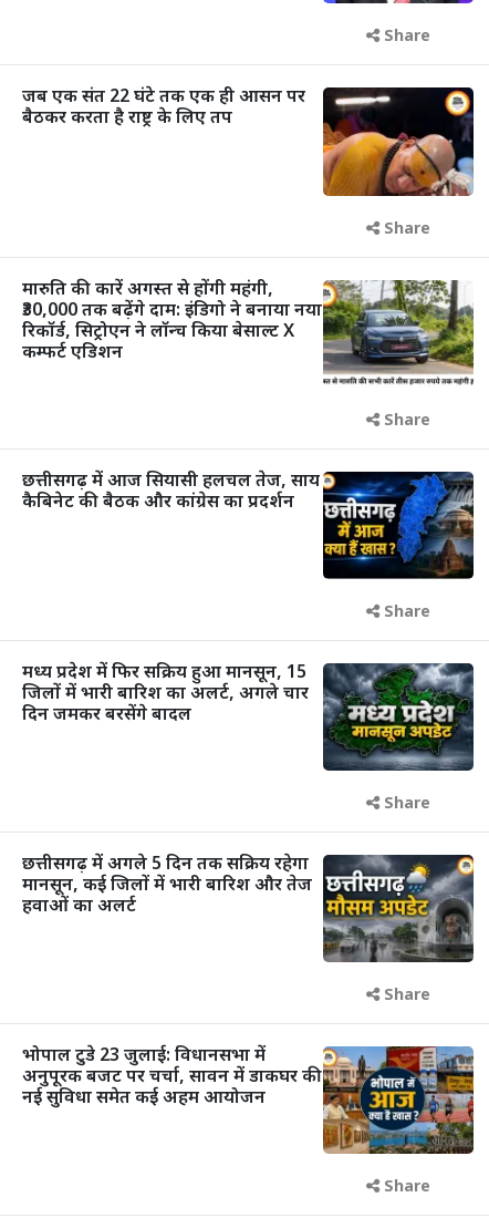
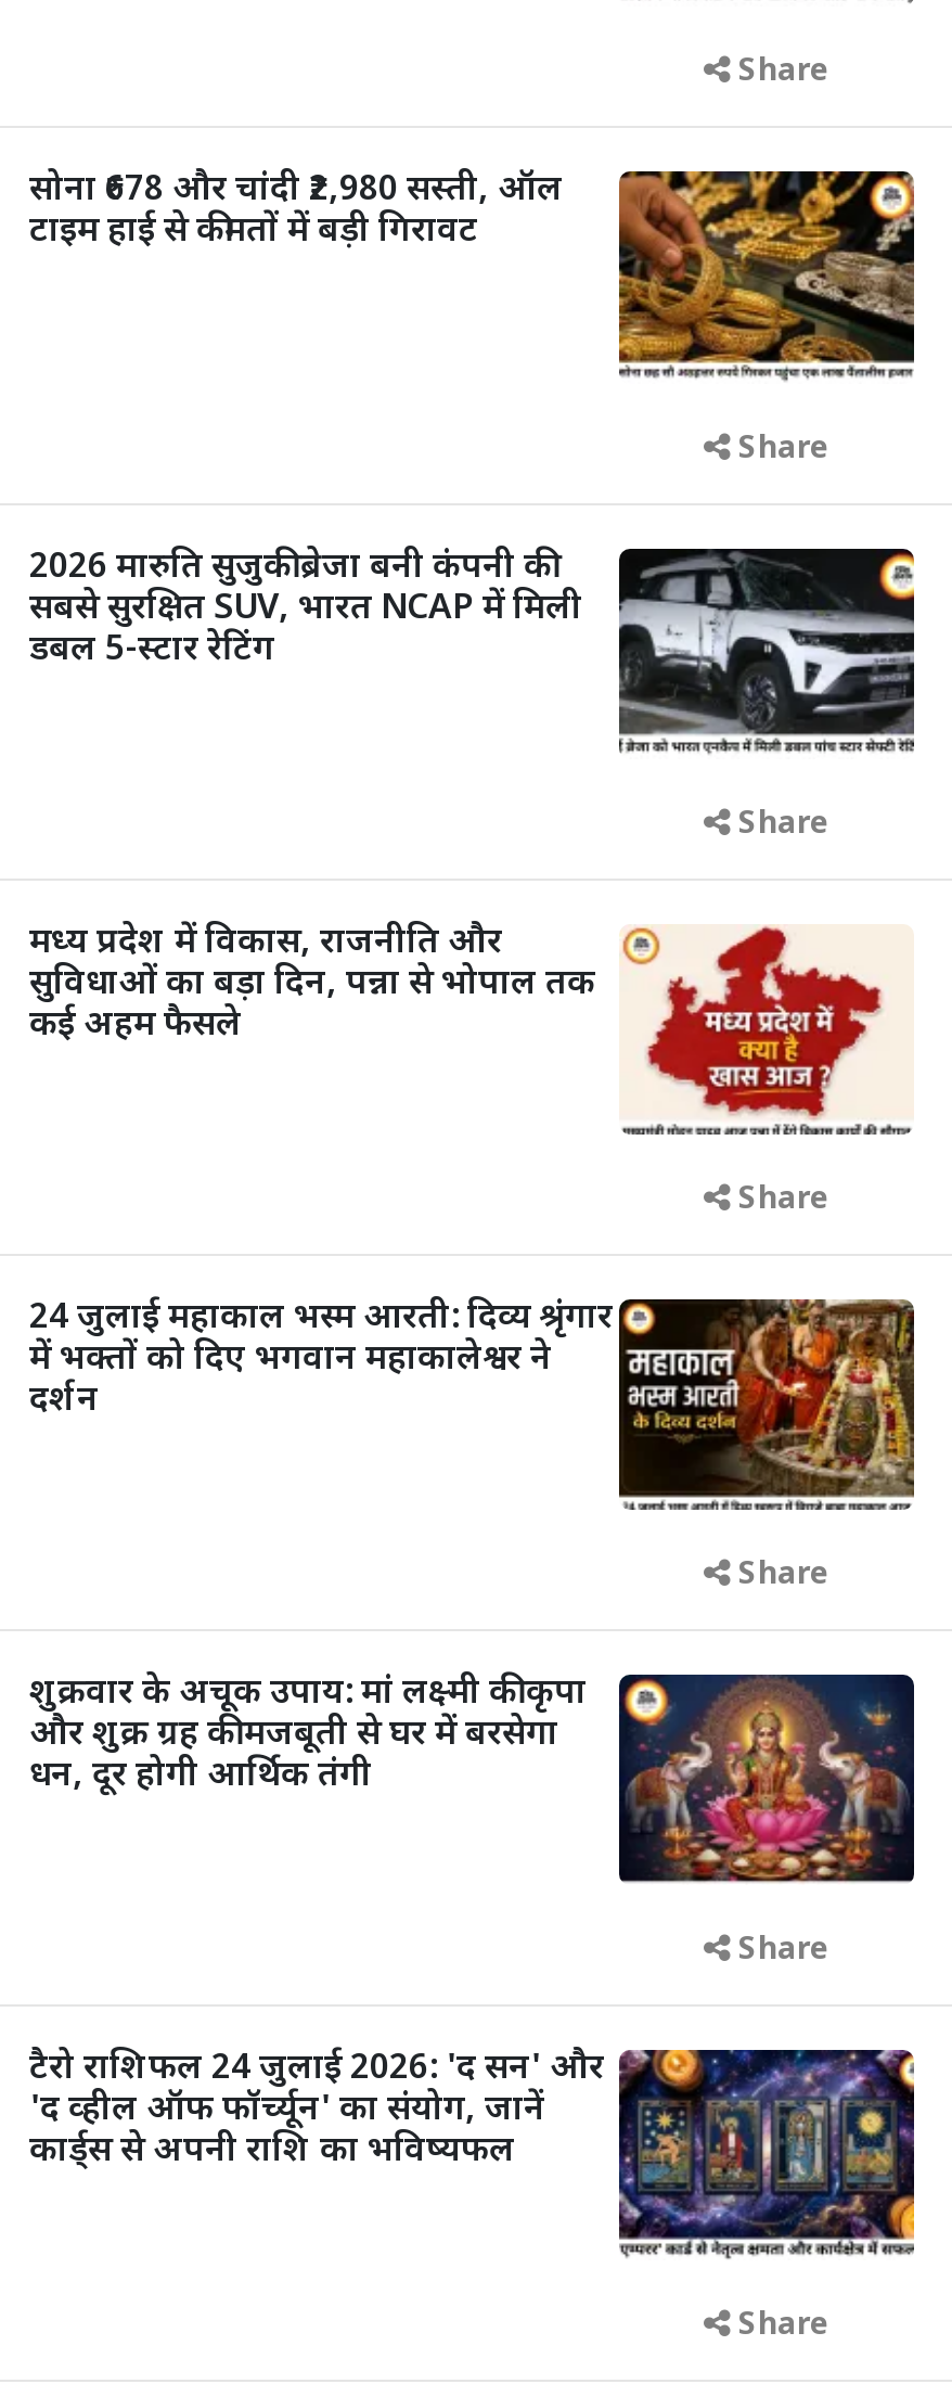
[22,86,475,197] [image] | जब एक संत 22 घंटे तक एक ही आसन पर | बैठकर करता है राष्ट्र के लिए तप -> [29,169,916,384] [image] | सोना ₹678 और चांदी ₹2,980 सस्ती, ऑल | टाइम हाई से कीमतों में बड़ी गिरावट
[22,278,475,383] [image] | मारुति की कारें अगस्त से होंगी महंगी, | ₹30,000 तक बढ़ेंगे दाम: इंडिगो ने बनाया नया | रिकॉर्ड, सिट्रोएन ने लॉन्च किया बेसाल्ट X | कम्फर्ट एडिशन -> [29,546,916,748] [image] | 2026 मारुति सुजुकी ब्रेजा बनी कंपनी की | सबसे सुरक्षित SUV, भारत NCAP में मिली | डबल 5-स्टार रेटिंग
[22,470,475,579] [image] | छत्तीसगढ़ में आज सियासी हलचल तेज, साय | कैबिनेट की बैठक और कांग्रेस का प्रदर्शन -> [29,921,914,1135] [image] | मध्य प्रदेश में विकास, राजनीति और | सुविधाओं का बड़ा दिन, पन्ना से भोपाल तक | कई अहम फैसले
[22,662,475,771] [image] | मध्य प्रदेश में फिर सक्रिय हुआ मानसून, 15 | जिलों में भारी बारिश का अलर्ट, अगले चार | दिन जमकर बरसेंगे बादल -> [29,1297,916,1510] [image] | 24 जुलाई महाकाल भस्म आरती: दिव्य श्रृंगार | में भक्तों को दिए भगवान महाकालेश्वर ने | दर्शन
[22,854,475,963] [image] | छत्तीसगढ़ में अगले 5 दिन तक सक्रिय रहेगा | मानसून, कई जिलों में भारी बारिश और तेज | हवाओं का अलर्ट -> [29,1672,916,1885] [image] | शुक्रवार के अचूक उपाय: मां लक्ष्मी की कृपा | और शुक्र ग्रह की मजबूती से घर में बरसेगा | धन, दूर होगी आर्थिक तंगी
[22,1045,475,1155] [image] | भोपाल टुडे 23 जुलाई: विधानसभा में | अनुपूरक बजट पर चर्चा, सावन में डाकघर की | नई सुविधा समेत कई अहम आयोजन -> [29,2048,916,2260] [image] | टैरो राशिफल 24 जुलाई 2026: 'द सन' और | 'द व्हील ऑफ फॉर्च्यून' का संयोग, जानें | कार्ड्स से अपनी राशि का भविष्यफल

